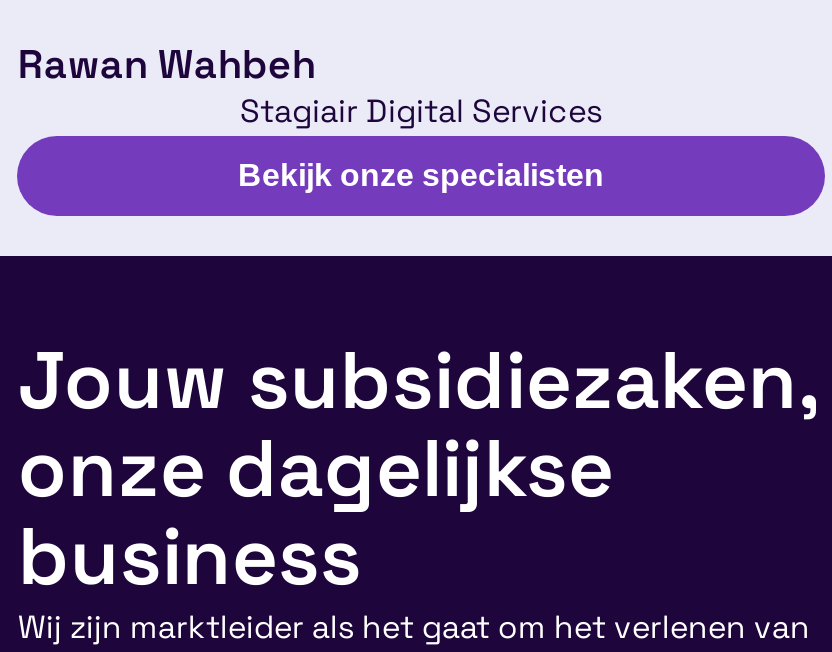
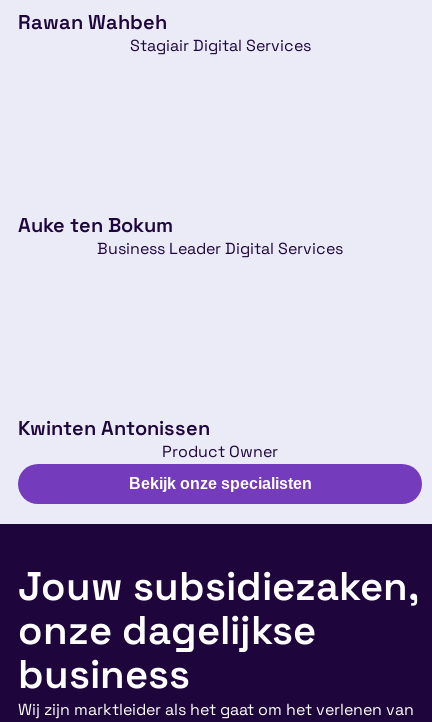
none -> [18,212,343,259] Auke ten Bokum | Business Leader Digital Services
none -> [18,415,278,462] Kwinten Antonissen | Product Owner

